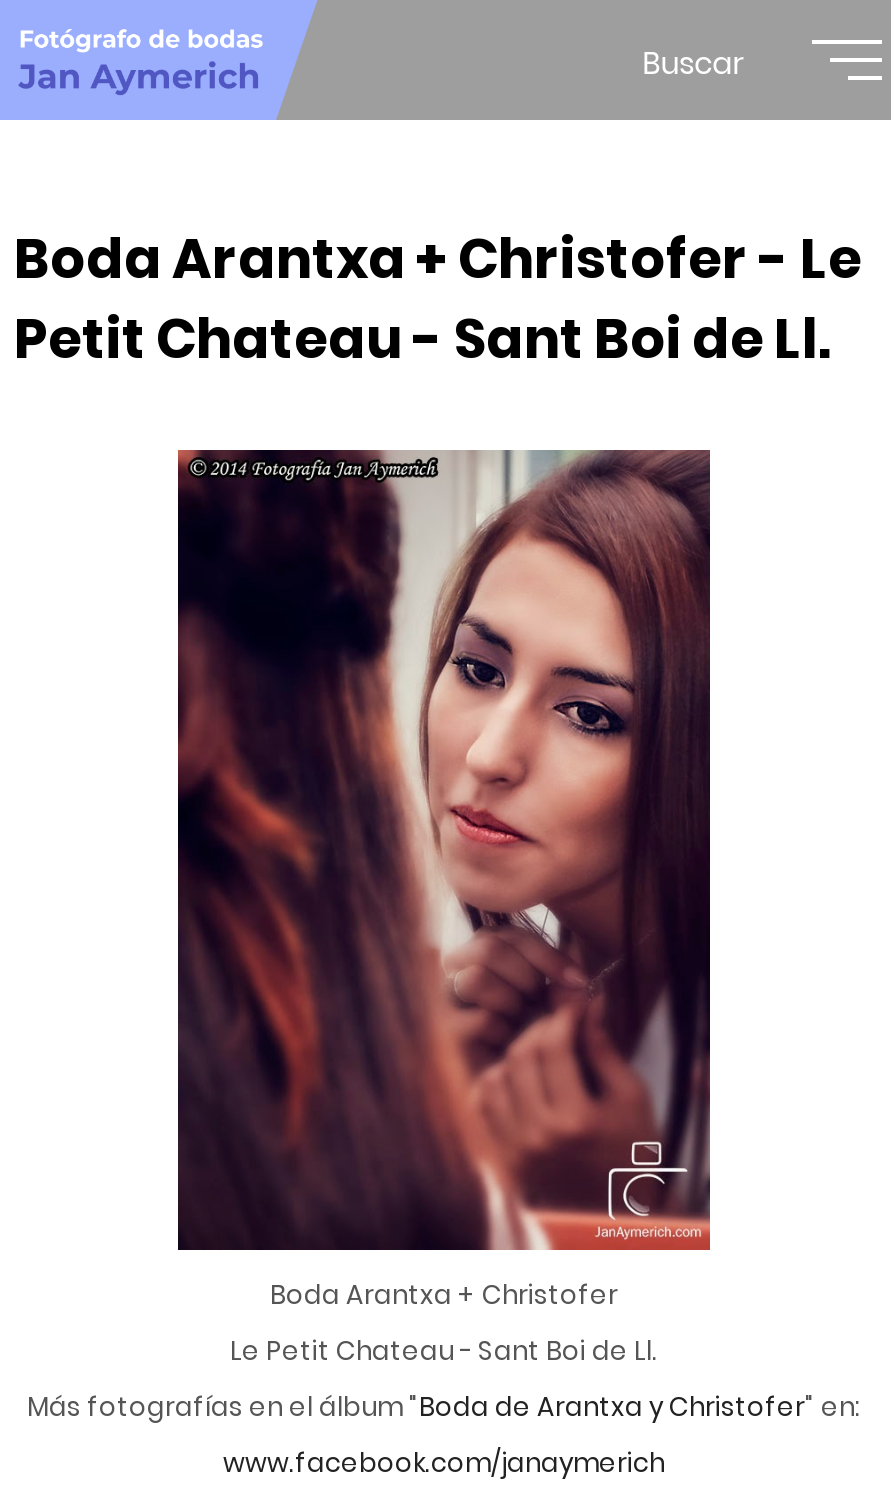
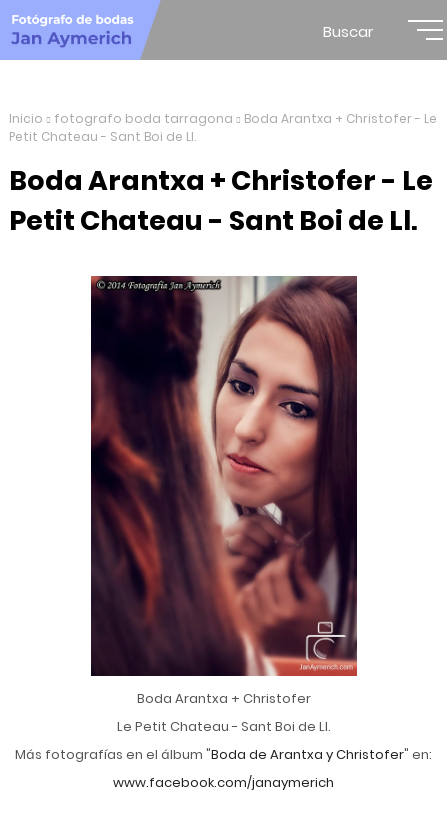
none -> [9,110,437,145] Inicio | fotografo boda tarragona | Boda Arantxa + Christofer - Le | Petit Chateau - Sant Boi de Ll.

